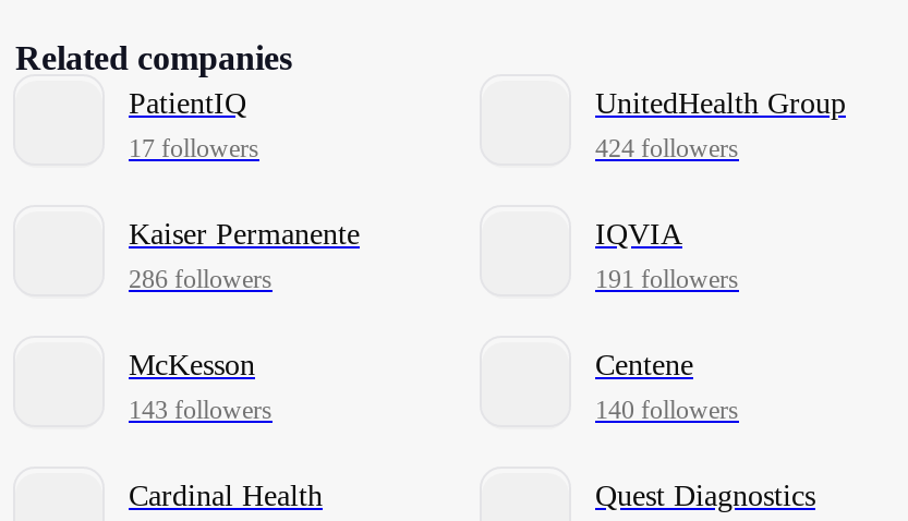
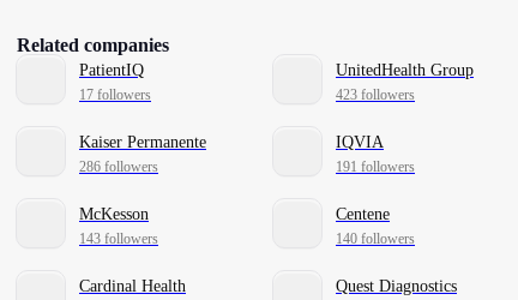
[595,133,739,163] 424 followers -> [336,86,415,103] 423 followers

